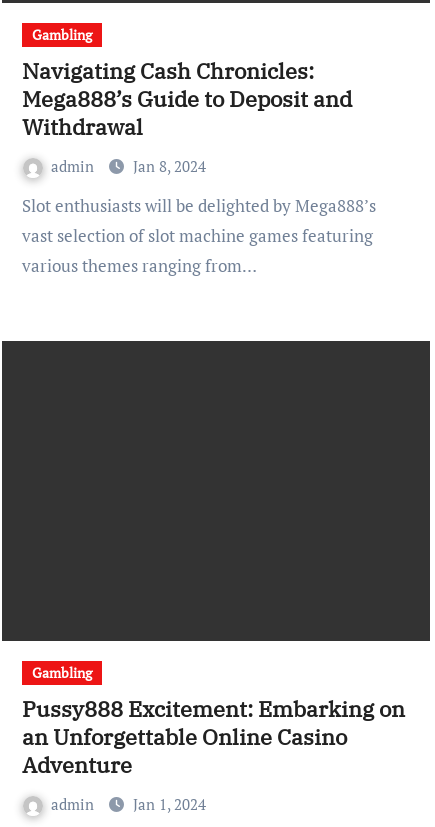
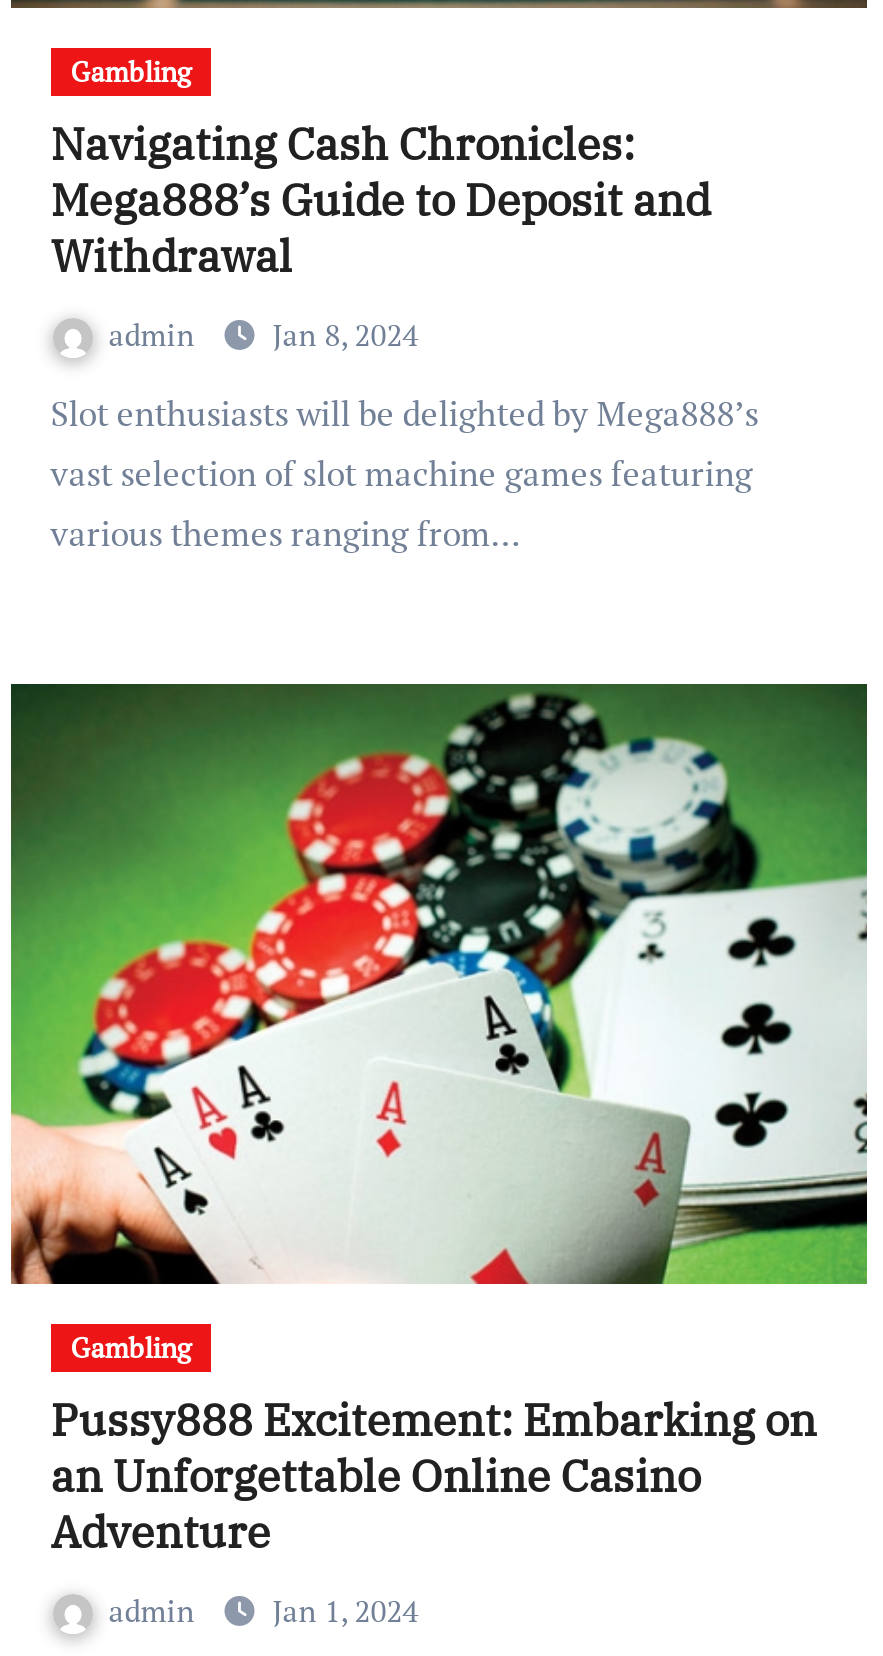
none -> [9,684,869,1286] [image]

